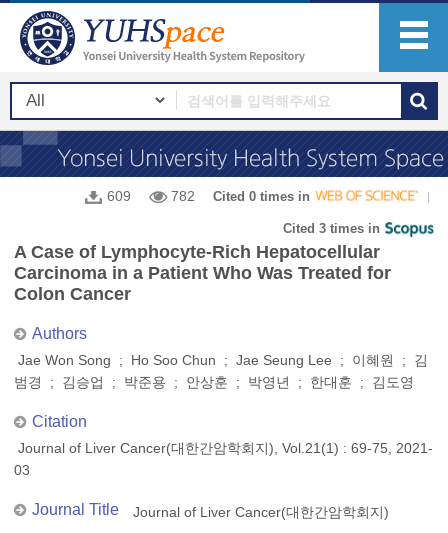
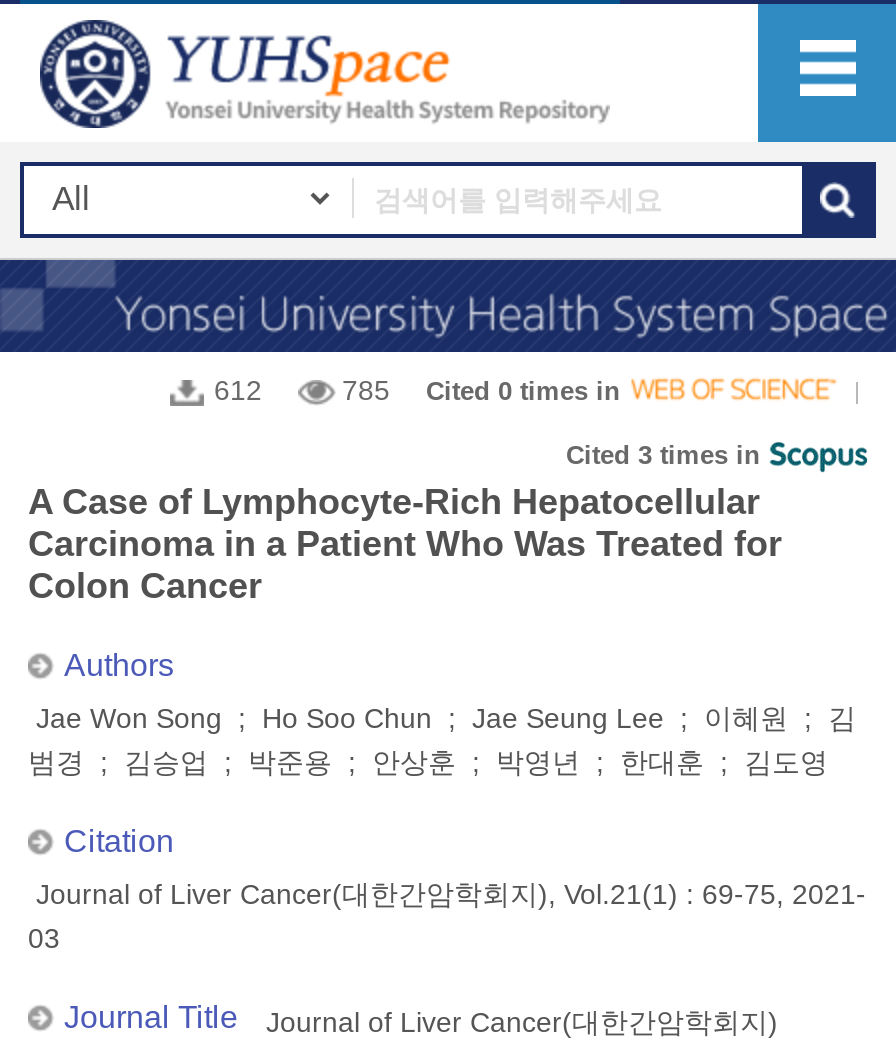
[107,188,131,204] 609 -> [214,374,262,406] 612
[171,188,314,204] 782 Cited 0 times in -> [342,374,628,406] 785 Cited 0 times in

